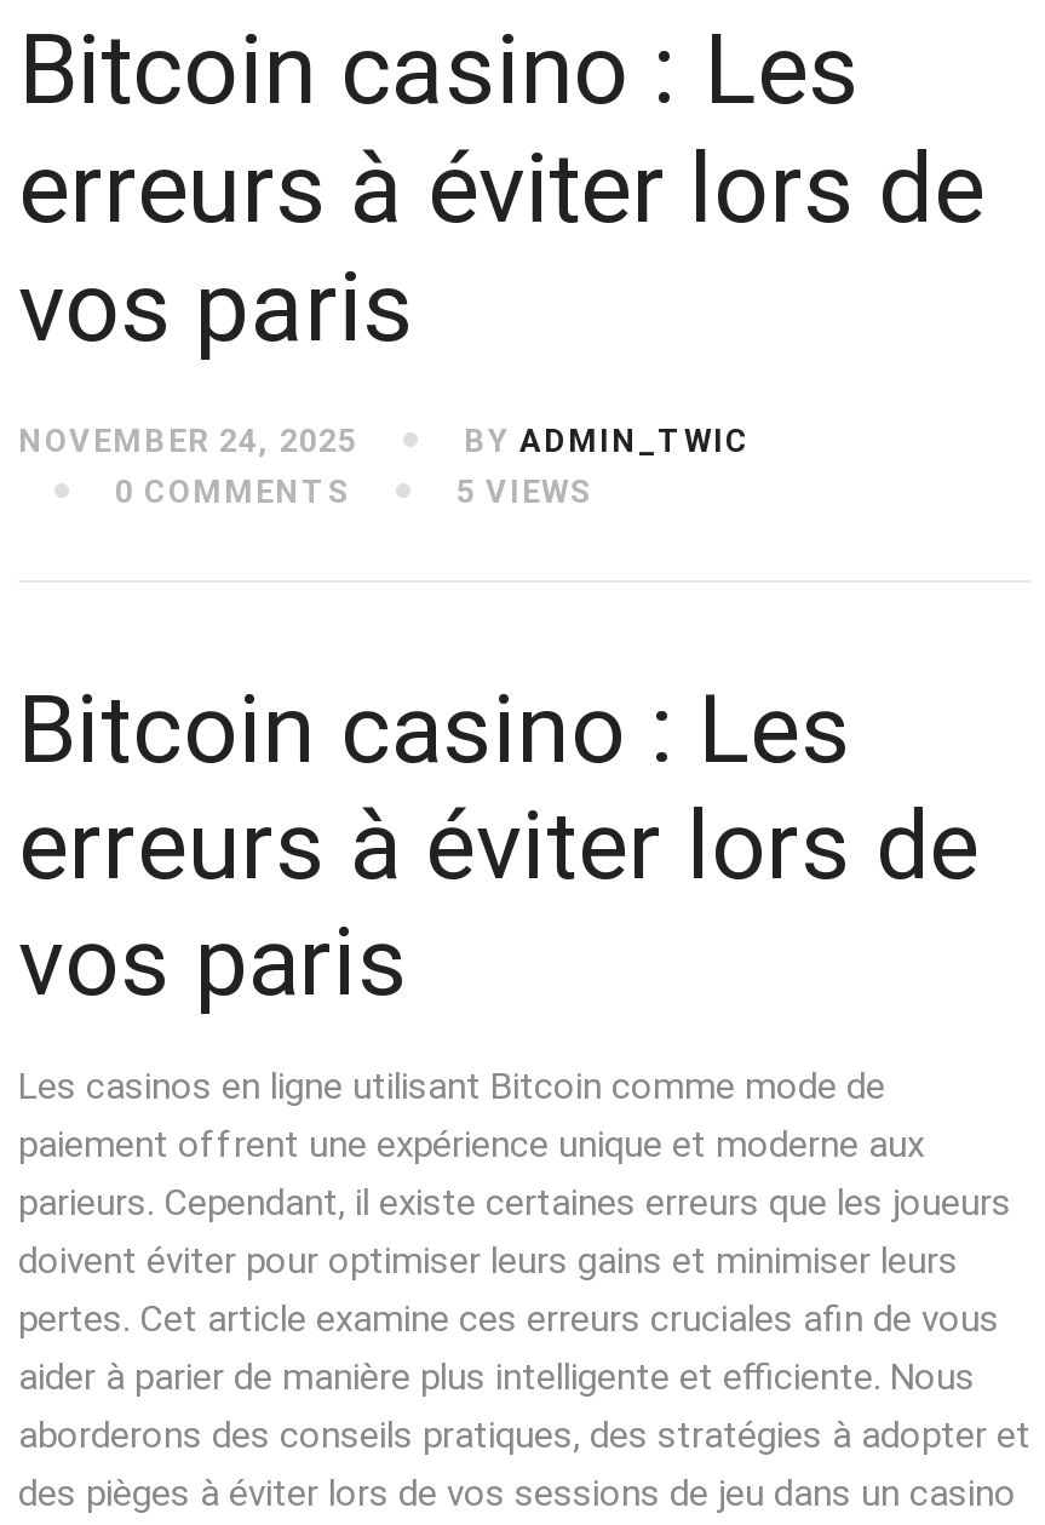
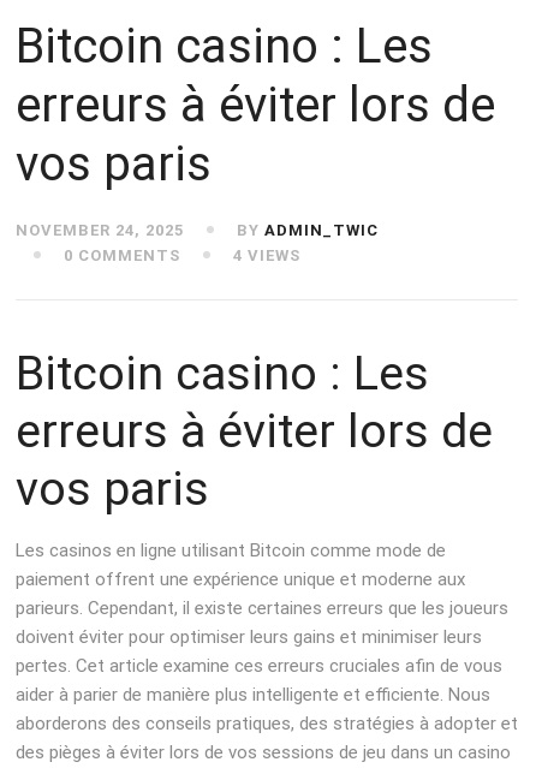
[447,474,592,510] 5 VIEWS -> [228,246,300,264] 4 VIEWS

